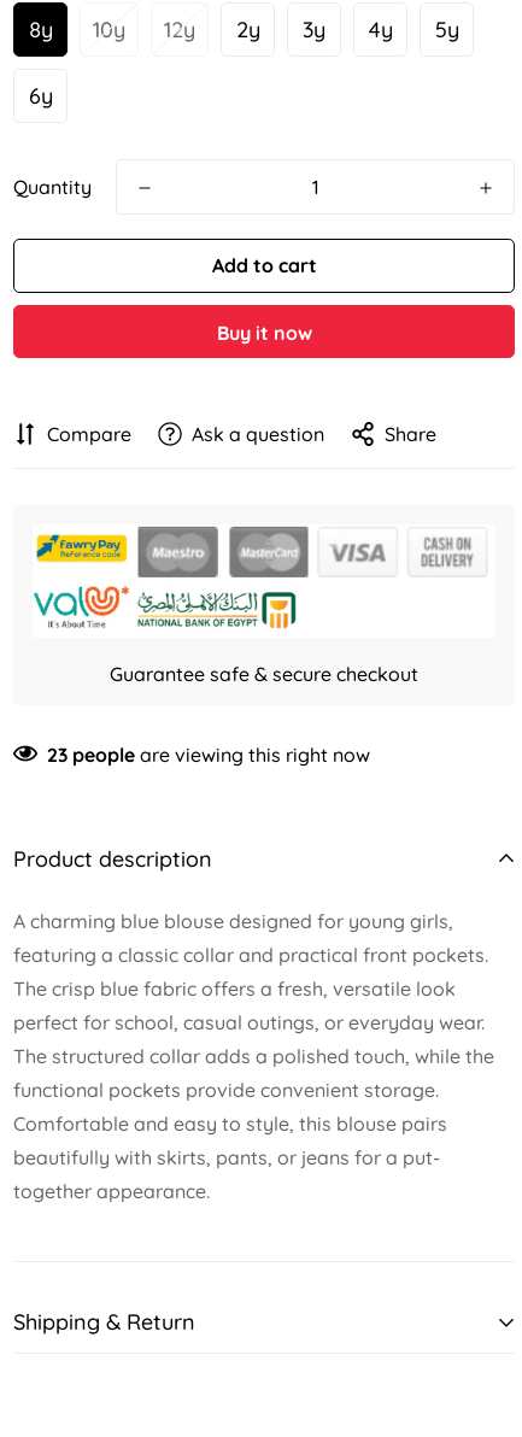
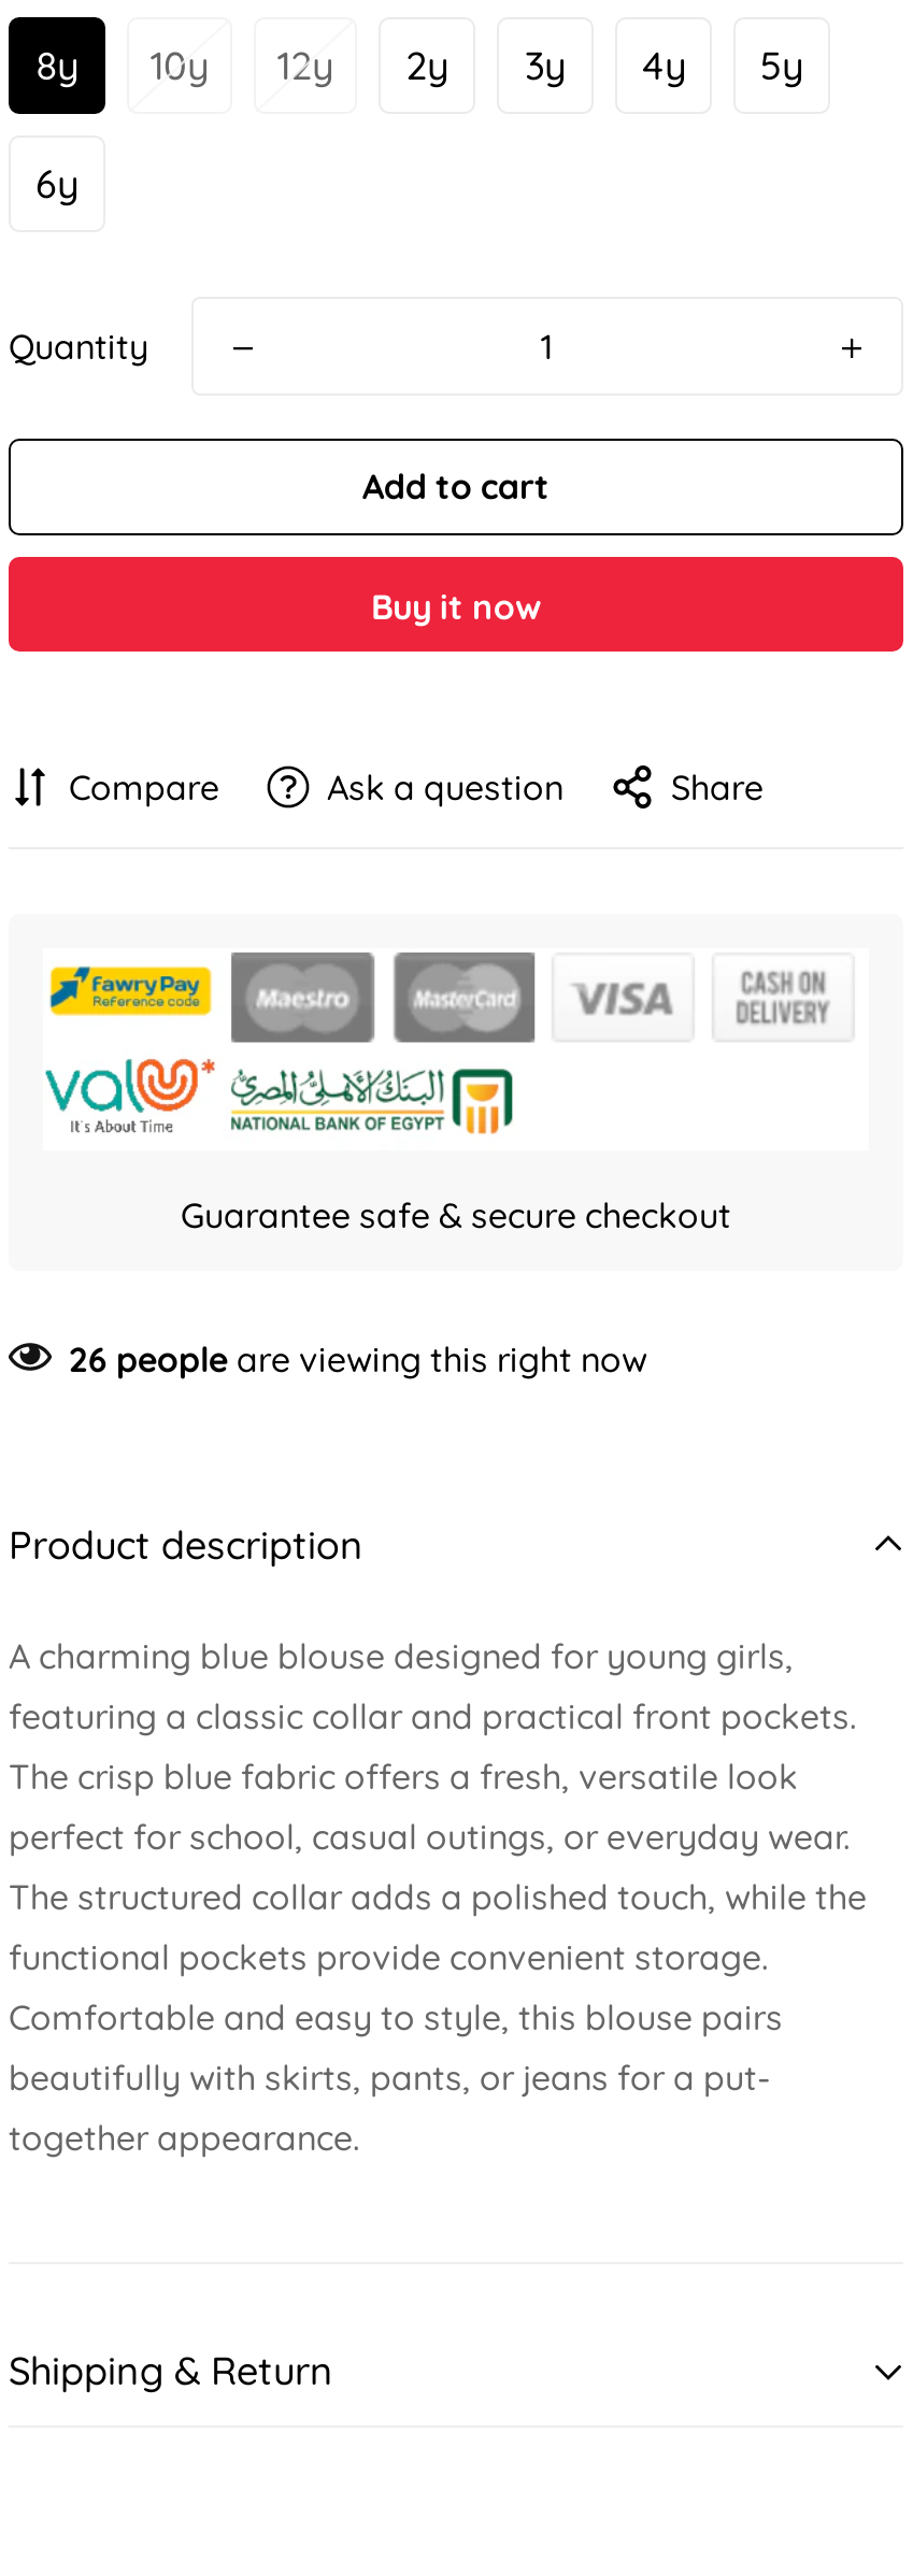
[47,743,370,767] 23 people are viewing this right now -> [69,1337,647,1380] 26 people are viewing this right now

